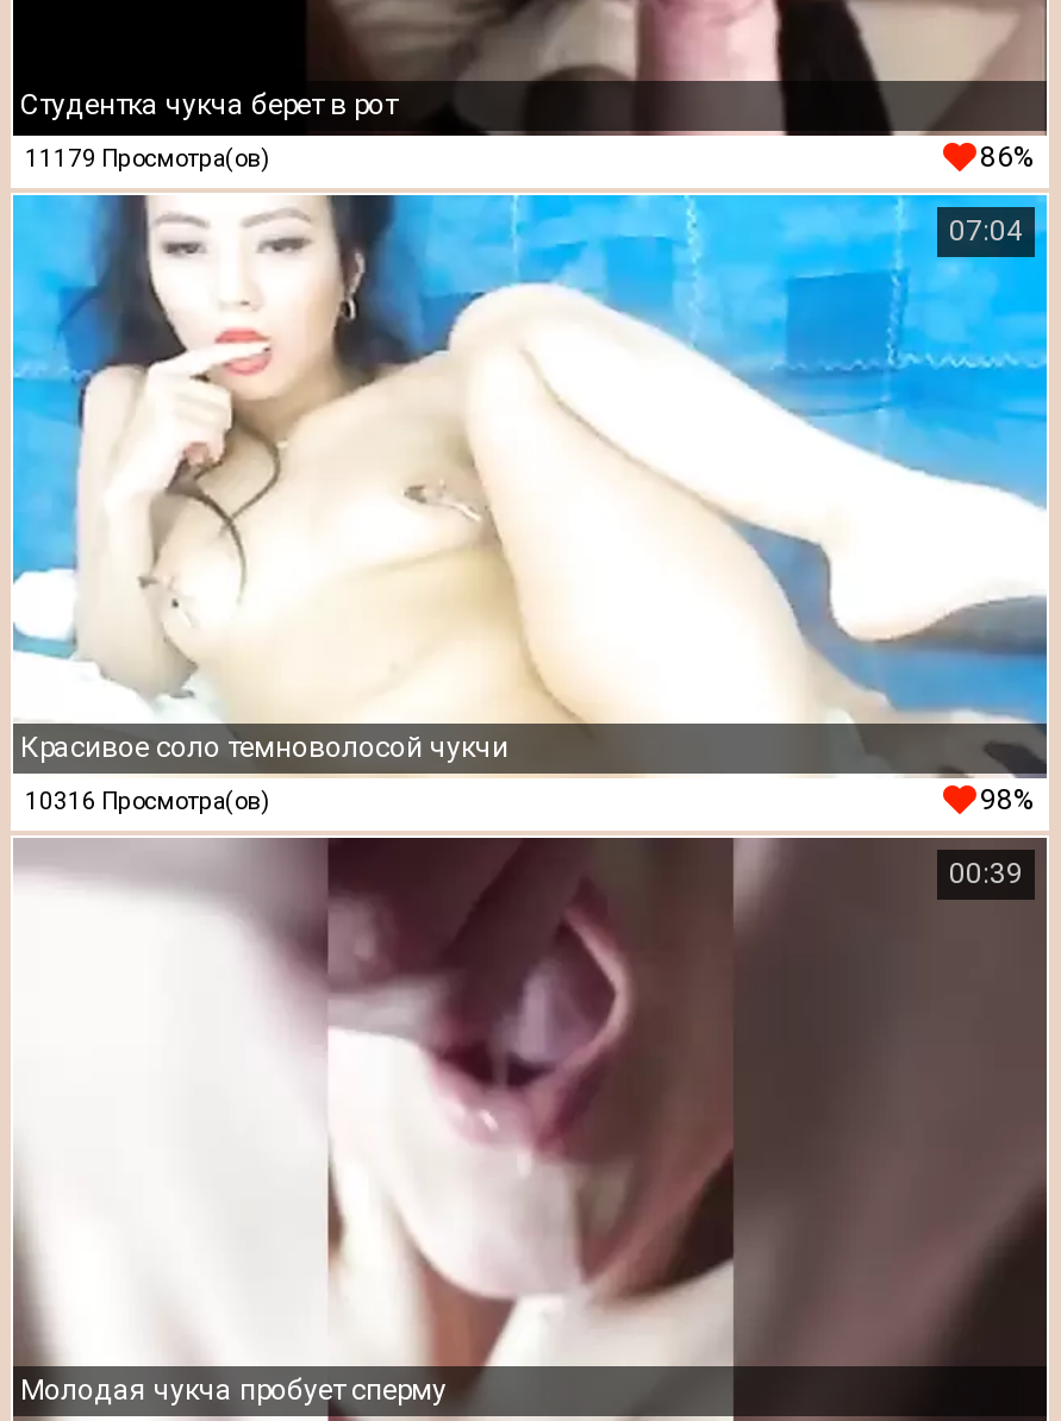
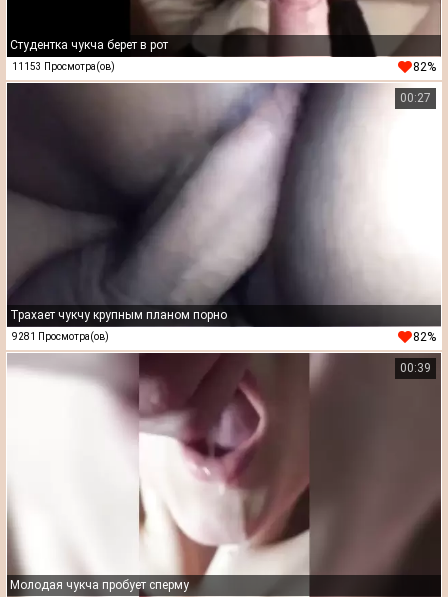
[25,142,1035,175] 11179 Просмотра(ов) | 86% -> [12,60,436,74] 11153 Просмотра(ов) | 82%
[11,193,1049,797] [image] | 07:04 -> [6,82,441,328] [image] | 00:27
[20,732,508,766] Красивое соло темноволосой чукчи -> [10,308,227,322] Трахает чукчу крупным планом порно
[25,785,1035,818] 10316 Просмотра(ов) | 98% -> [12,330,436,344] 9281 Просмотра(ов) | 82%

